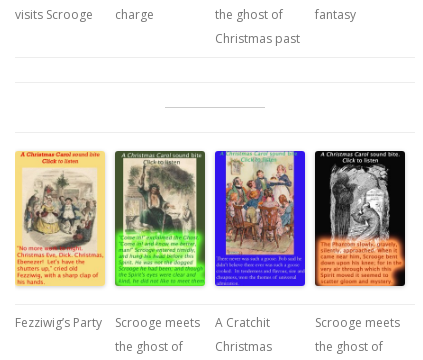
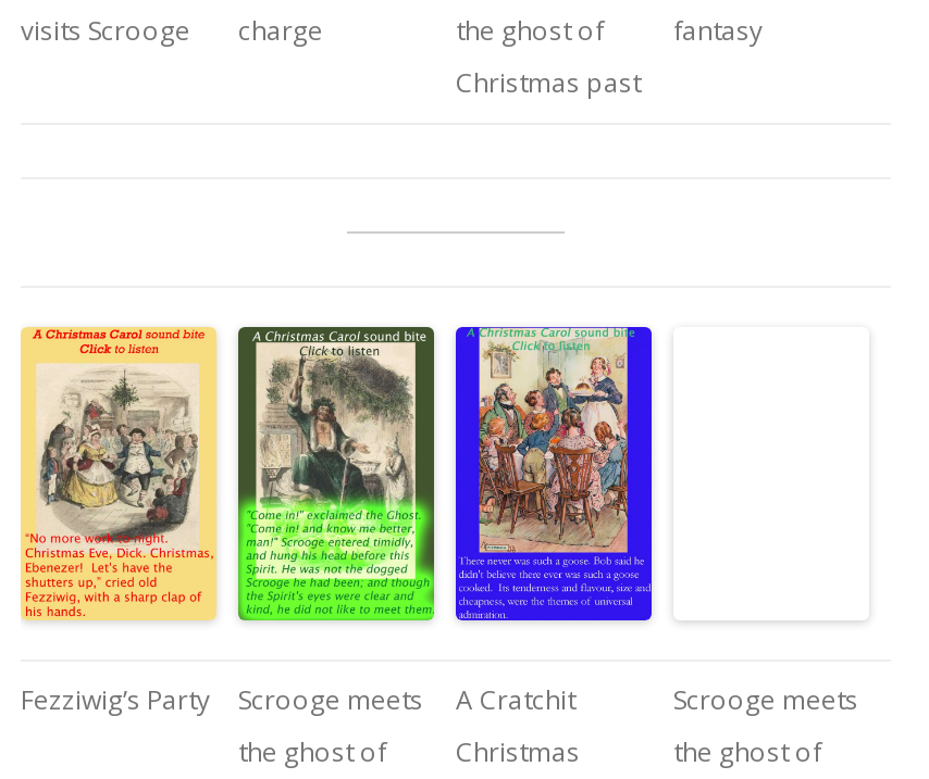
[314,150,406,287] [image] -> none

